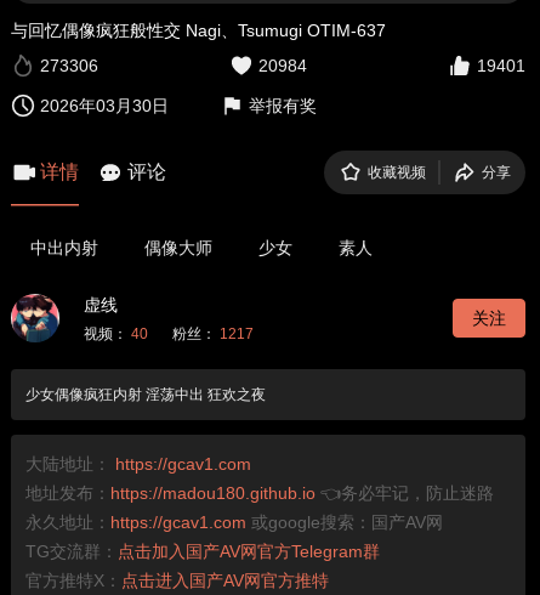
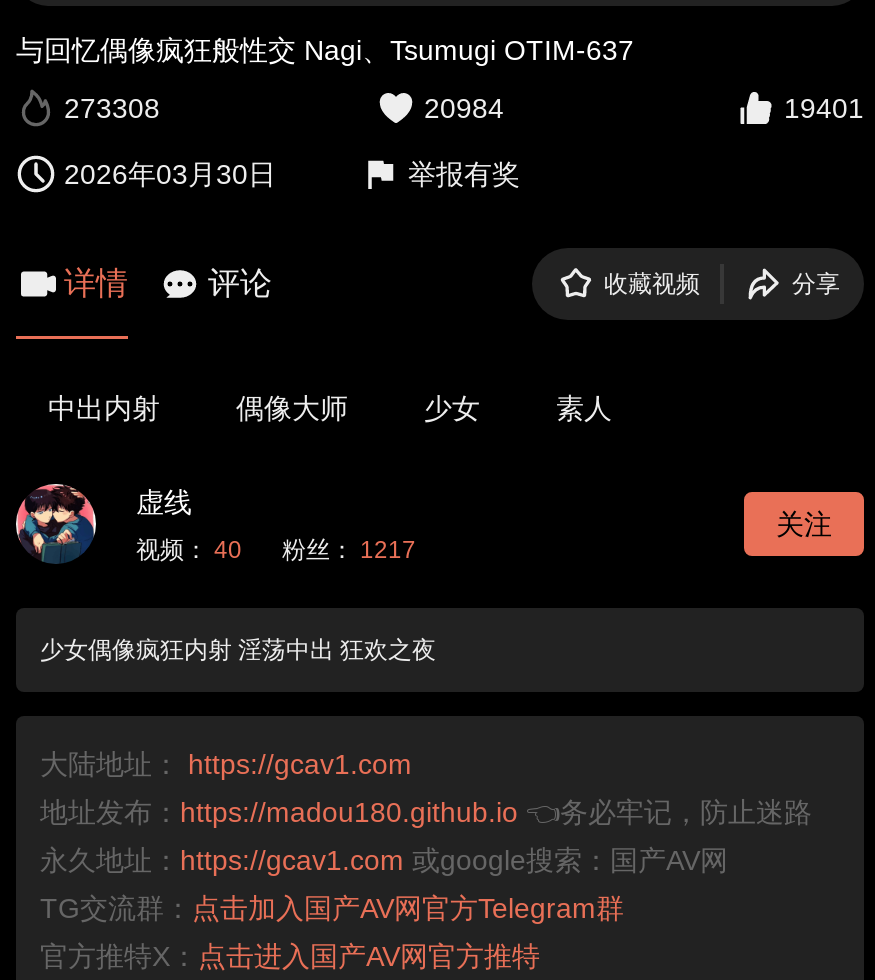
[40,55,98,75] 273306 -> [64,91,160,123] 273308

